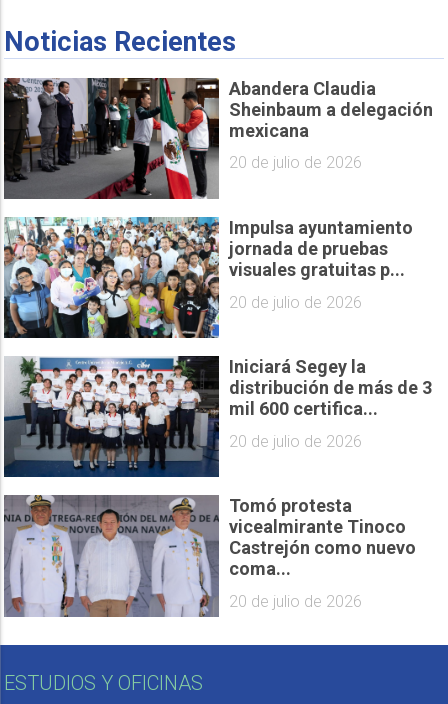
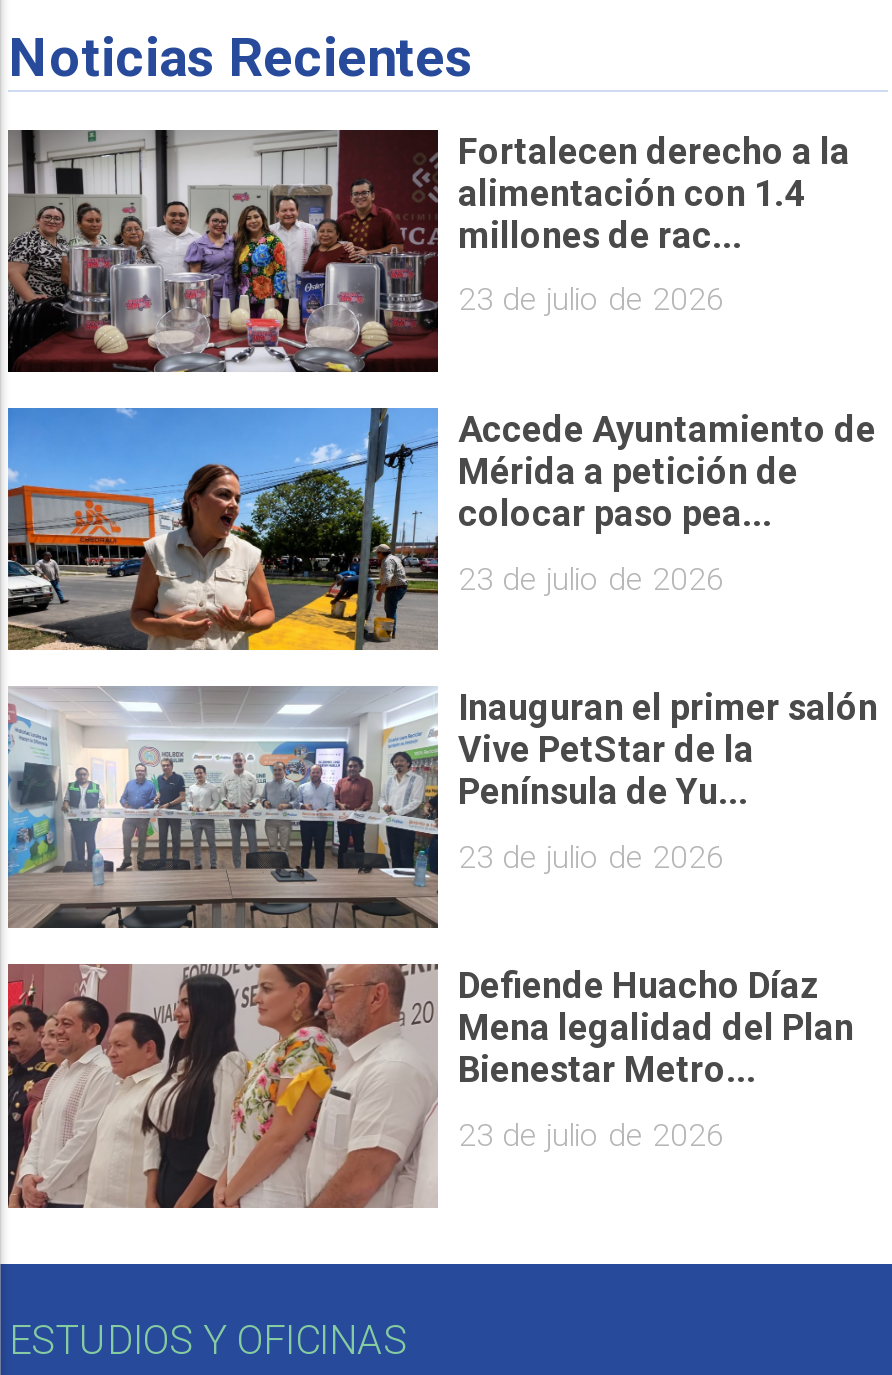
[3,77,433,200] [image] | Abandera Claudia | Sheinbaum a delegación | mexicana -> [6,128,850,374] [image] | Fortalecen derecho a la | alimentación con 1.4 | millones de rac...
[229,153,362,172] 20 de julio de 2026 -> [458,281,724,319] 23 de julio de 2026
[3,216,413,339] [image] | Impulsa ayuntamiento | jornada de pruebas | visuales gratuitas p... -> [6,406,876,652] [image] | Accede Ayuntamiento de | Mérida a petición de | colocar paso pea...
[229,293,362,312] 20 de julio de 2026 -> [458,559,724,597] 23 de julio de 2026
[3,355,432,478] [image] | Iniciará Segey la | distribución de más de 3 | mil 600 certifica... -> [6,684,878,930] [image] | Inauguran el primer salón | Vive PetStar de la | Península de Yu...
[229,432,362,451] 20 de julio de 2026 -> [458,838,724,876] 23 de julio de 2026
[3,495,416,618] [image] | Tomó protesta | vicealmirante Tinoco | Castrejón como nuevo | coma... -> [6,964,854,1210] [image] | Defiende Huacho Díaz | Mena legalidad del Plan | Bienestar Metro...
[229,592,362,611] 20 de julio de 2026 -> [458,1116,724,1154] 23 de julio de 2026

